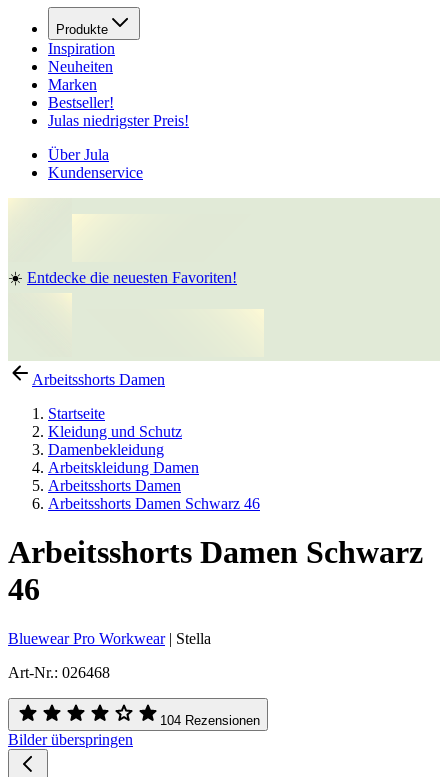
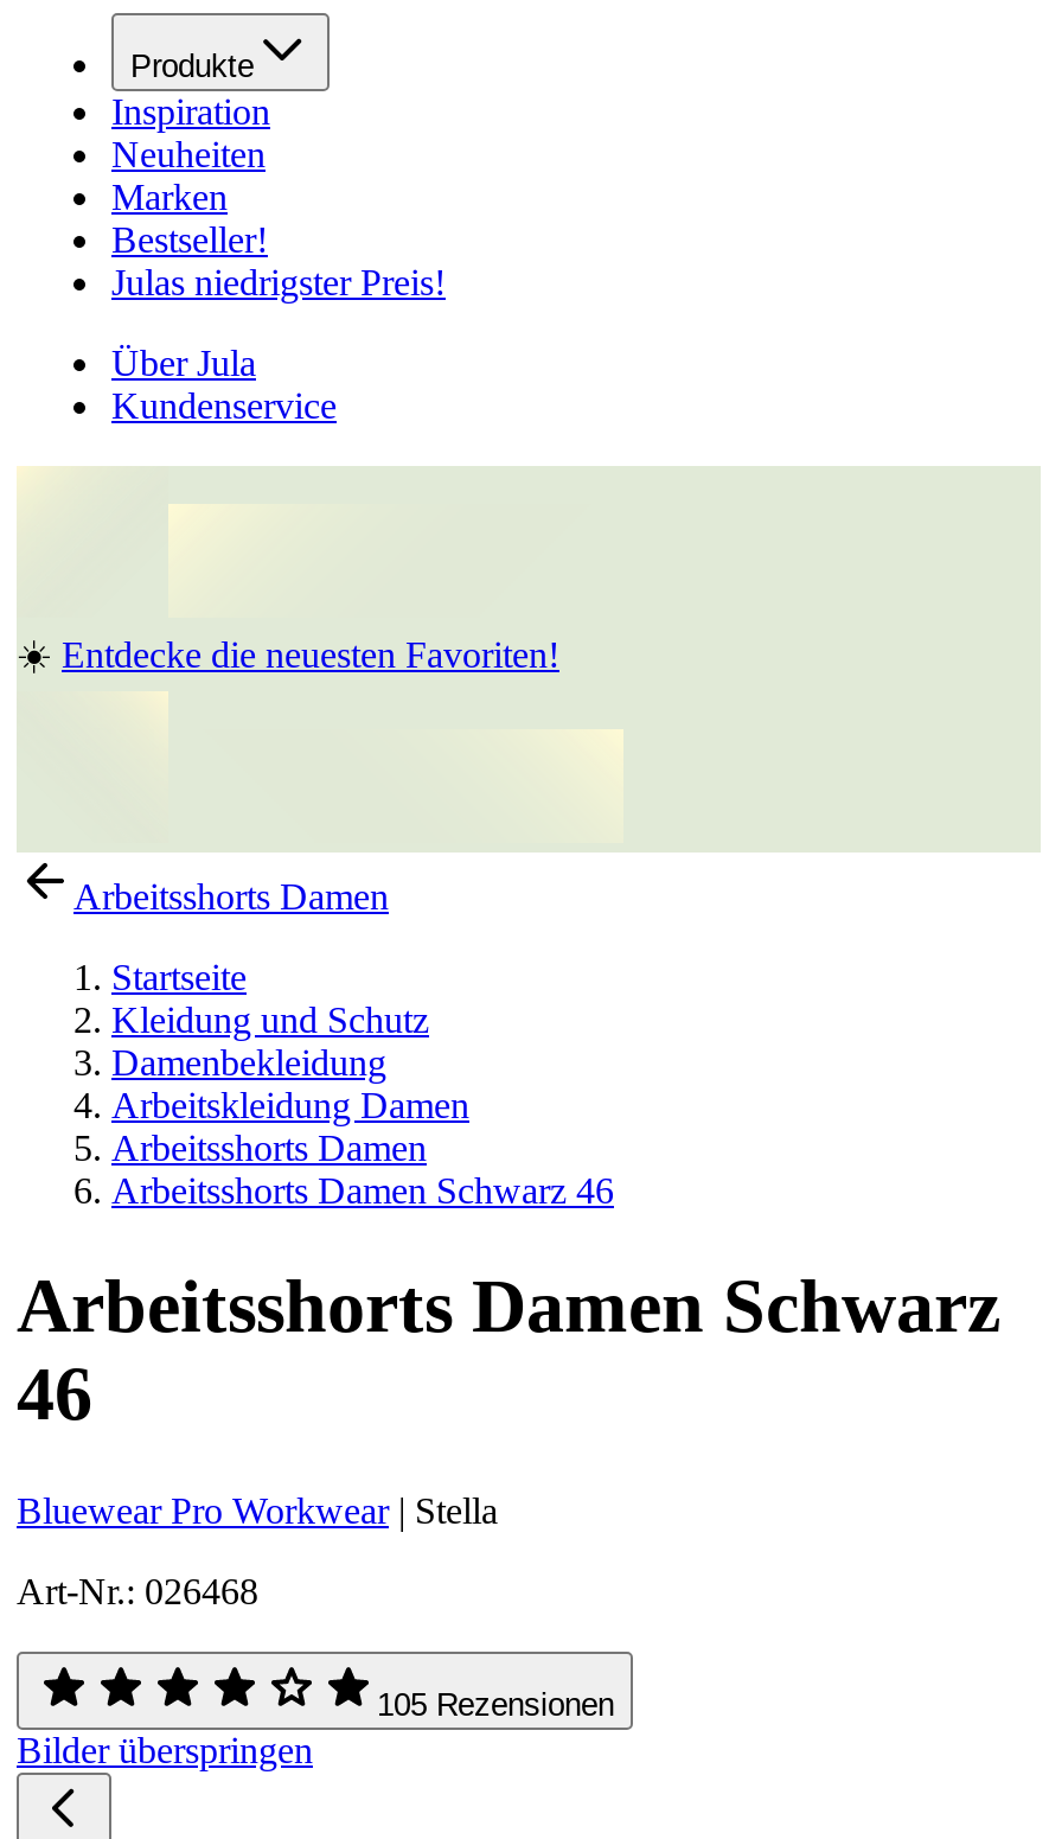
[160,713,260,728] 104 Rezensionen -> [377,1687,614,1723] 105 Rezensionen

